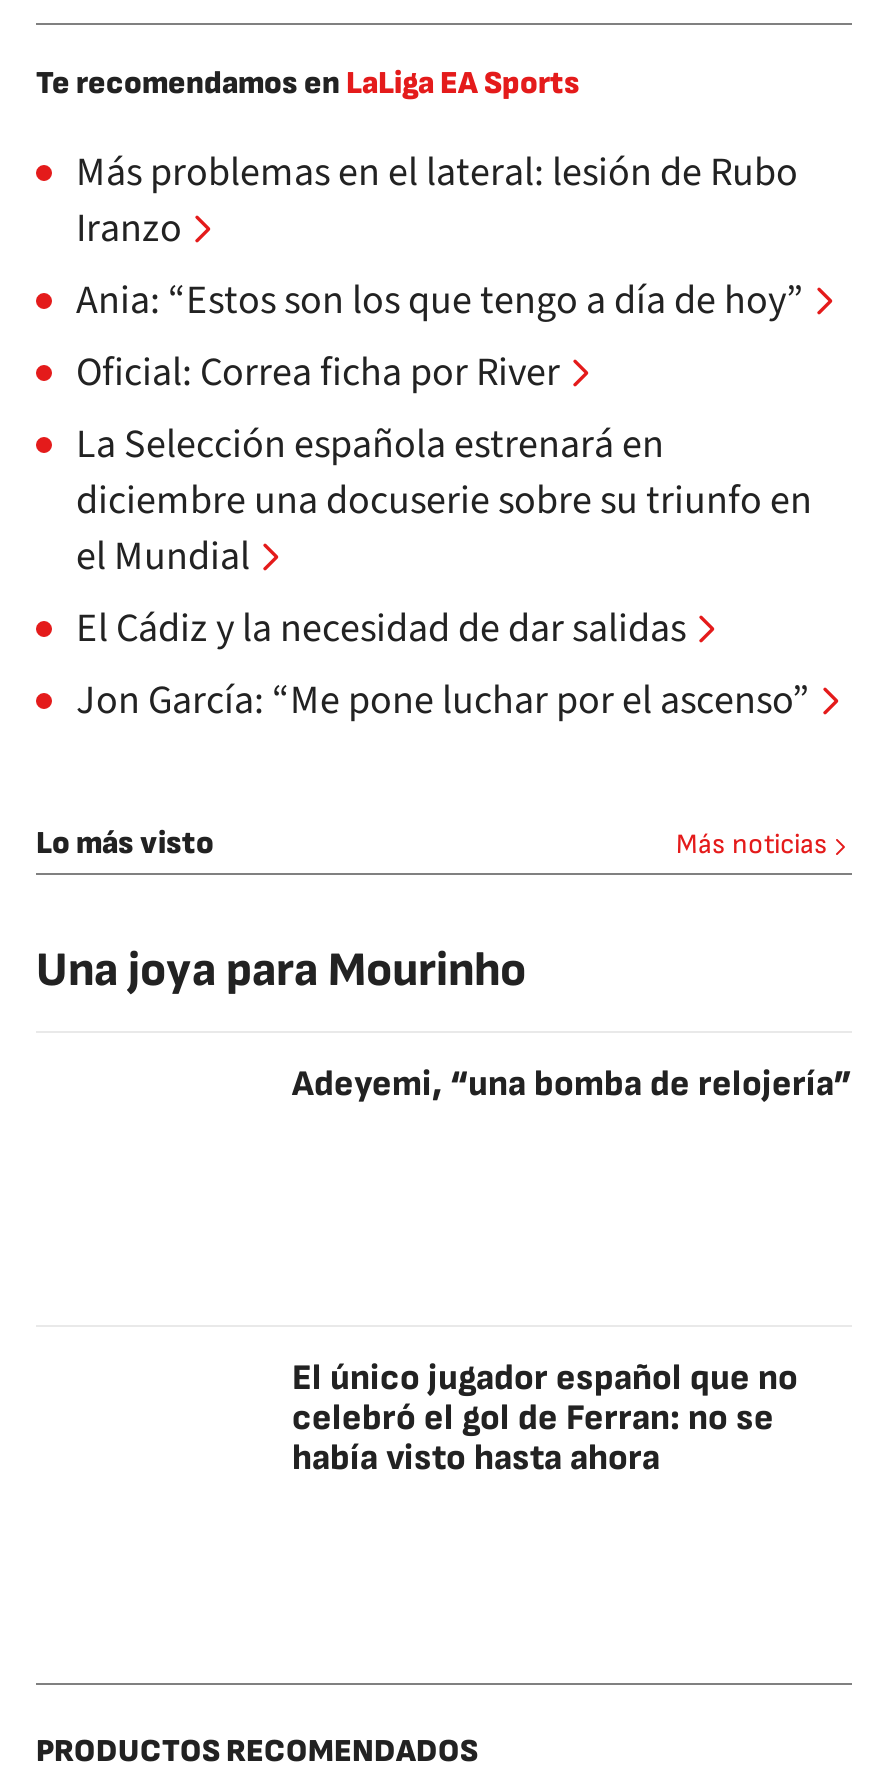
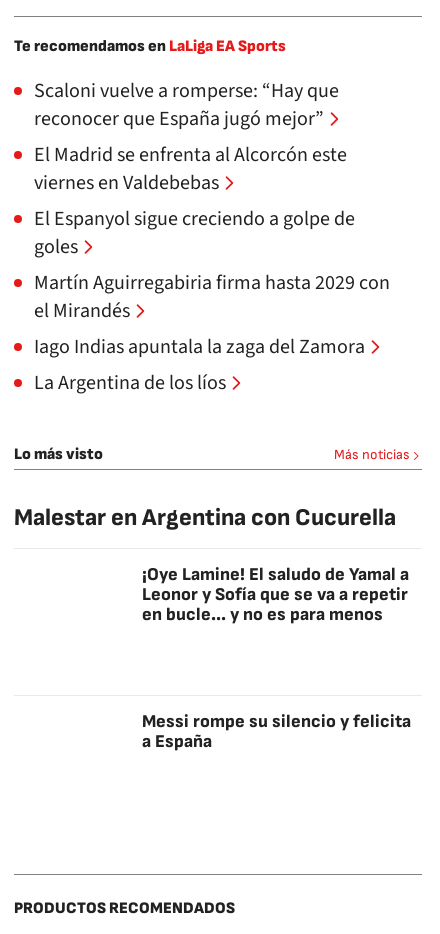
[76,145,812,729] Más problemas en el lateral: lesión de Rubo | Iranzo | Ania: “Estos son los que tengo a día de hoy” | Oficial: Correa ficha por River | La Selección española estrenará en | diciembre una docuserie sobre su triunfo en | el Mundial | El Cádiz y la necesidad de dar salidas | Jon García: “Me pone luchar por el ascenso” -> [34,77,390,397] Scaloni vuelve a romperse: “Hay que | reconocer que España jugó mejor” | El Madrid se enfrenta al Alcorcón este | viernes en Valdebebas | El Espanyol sigue creciendo a golpe de | goles | Martín Aguirregabiria firma hasta 2029 con | el Mirandés | Iago Indias apuntala la zaga del Zamora | La Argentina de los líos
[36,941,526,999] Una joya para Mourinho -> [14,503,396,532] Malestar en Argentina con Cucurella
[292,1063,852,1105] Adeyemi, “una bomba de relojería” -> [142,564,409,625] ¡Oye Lamine! El saludo de Yamal a | Leonor y Sofía que se va a repetir | en bucle... y no es para menos
[292,1357,798,1479] El único jugador español que no | celebró el gol de Ferran: no se | había visto hasta ahora -> [142,711,411,752] Messi rompe su silencio y felicita | a España

